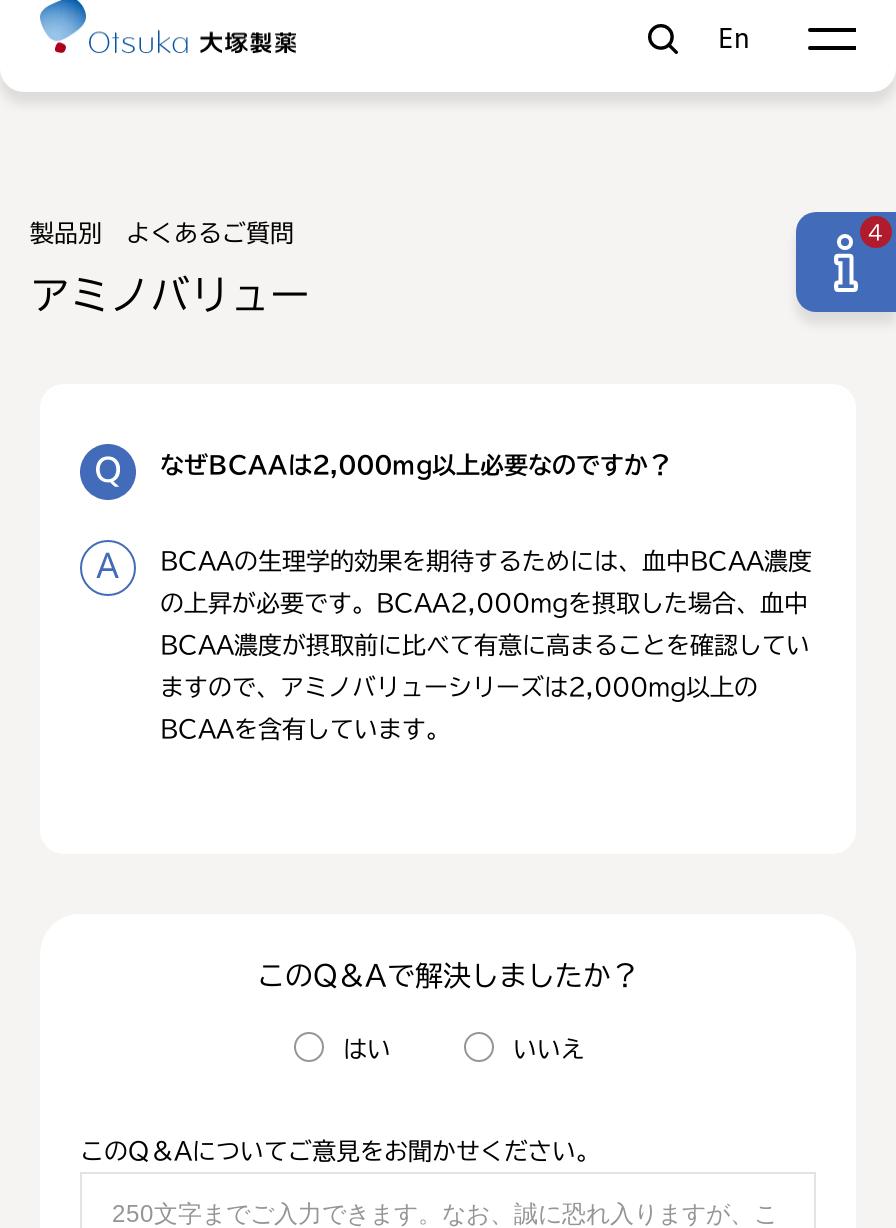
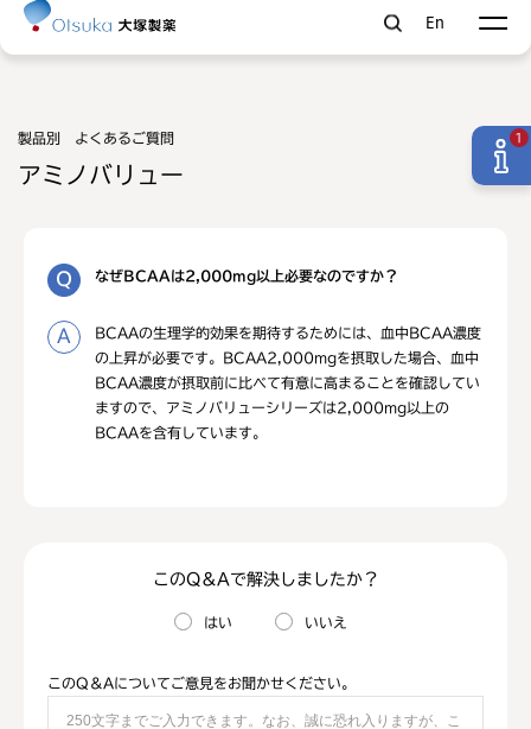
[868,222,884,242] 4 -> [514,132,524,144] 1

